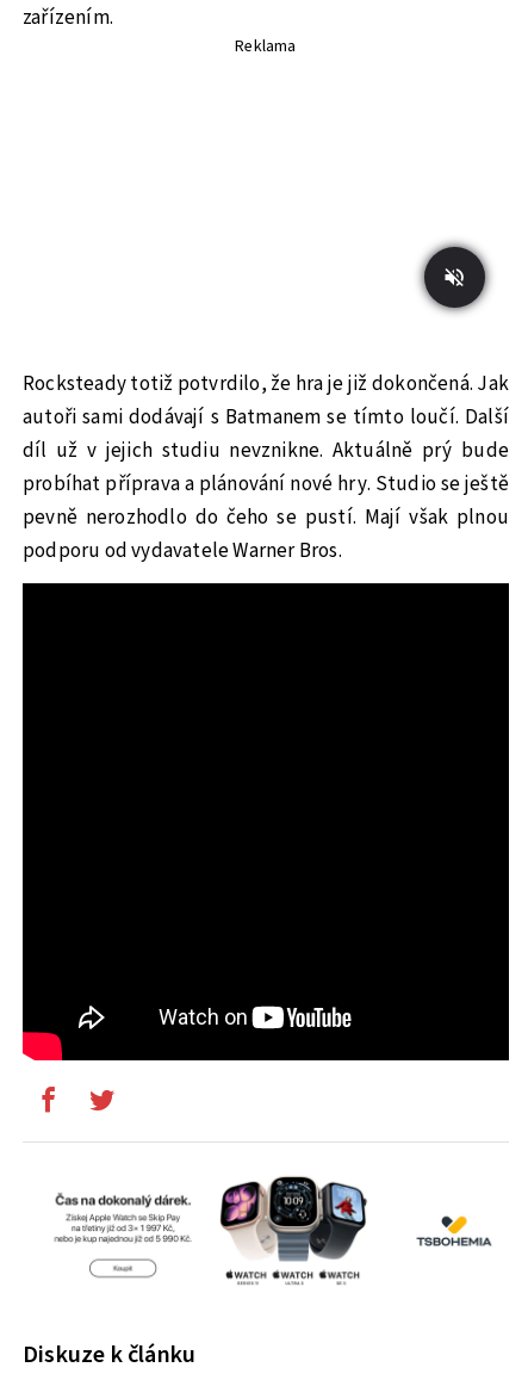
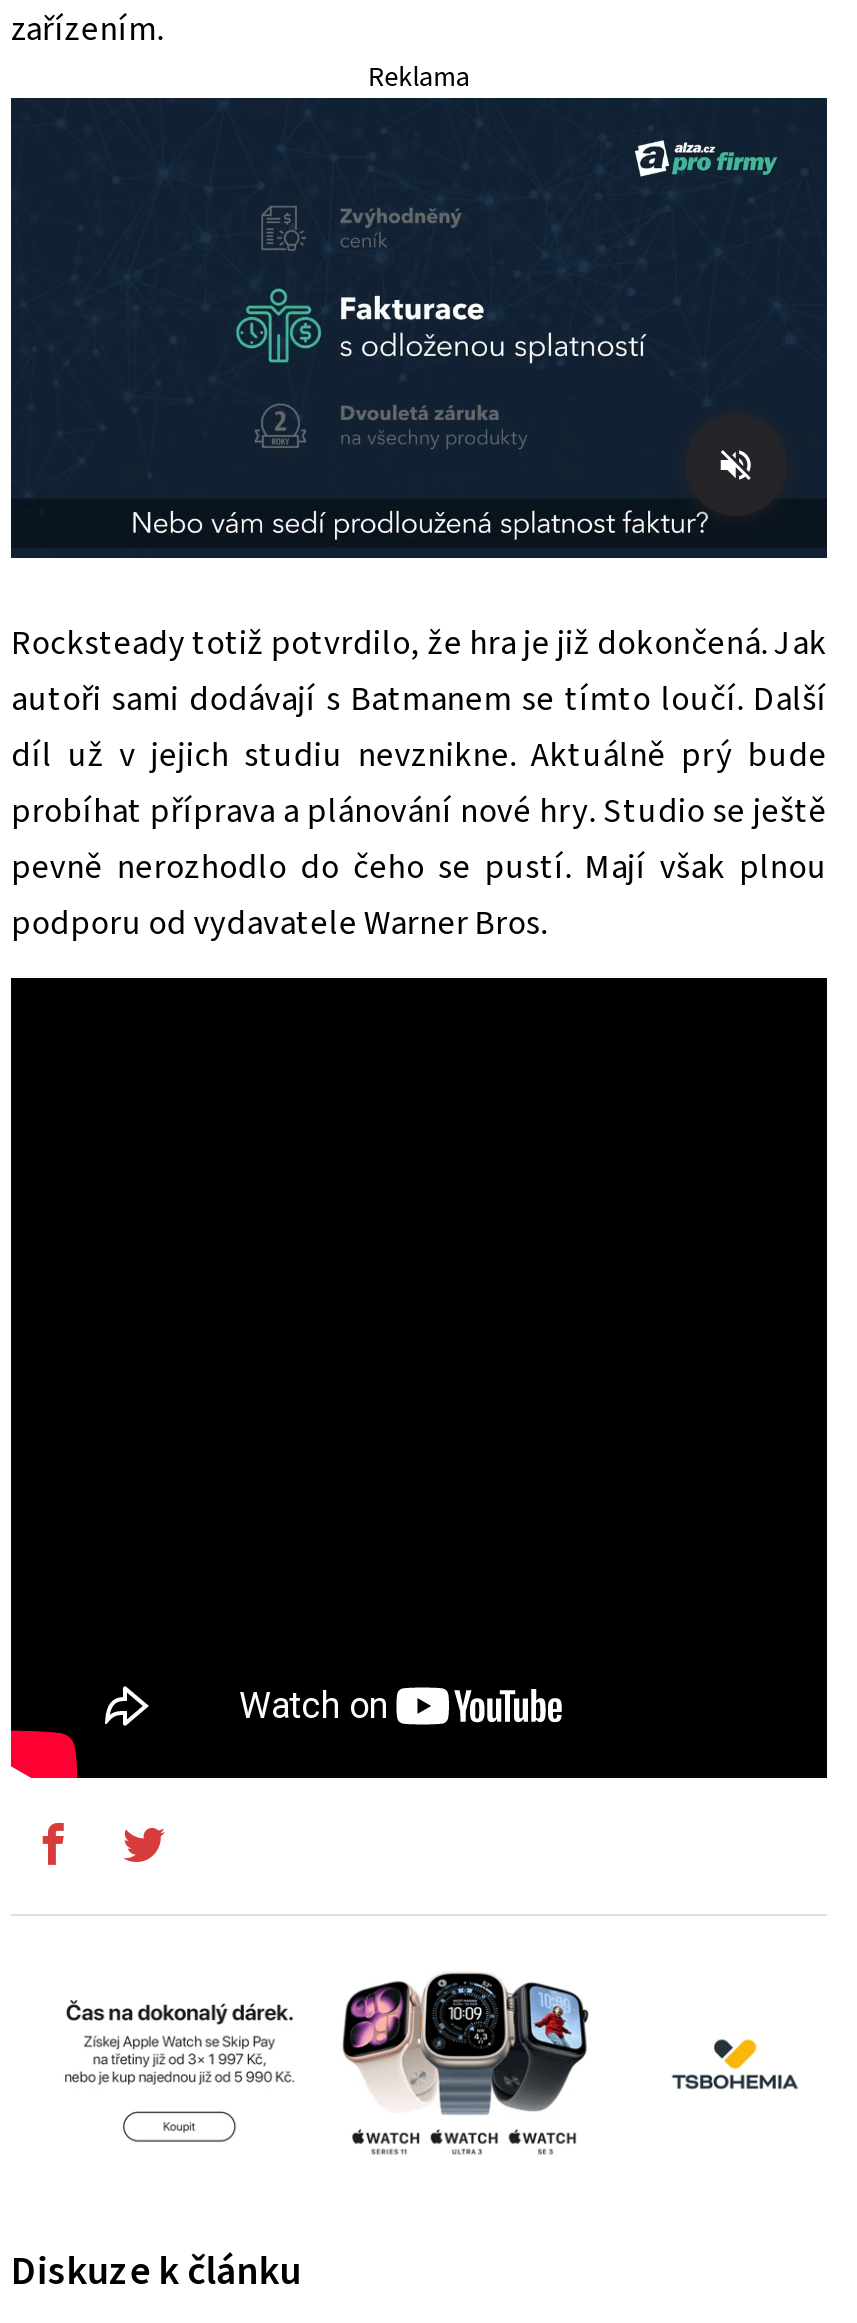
none -> [9,96,829,560] [image]

